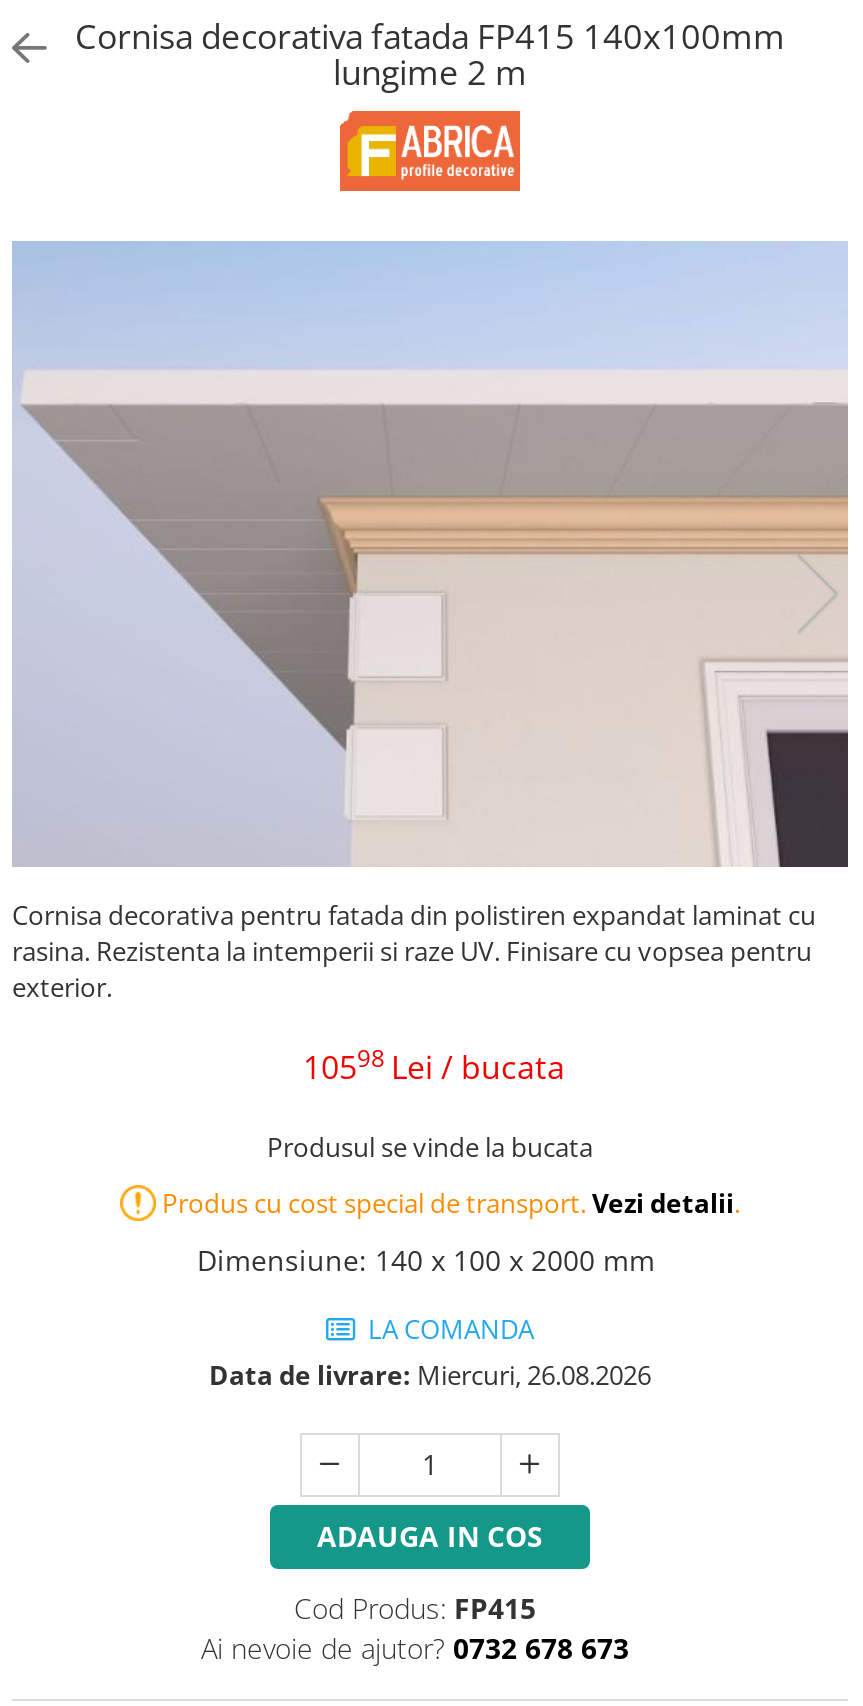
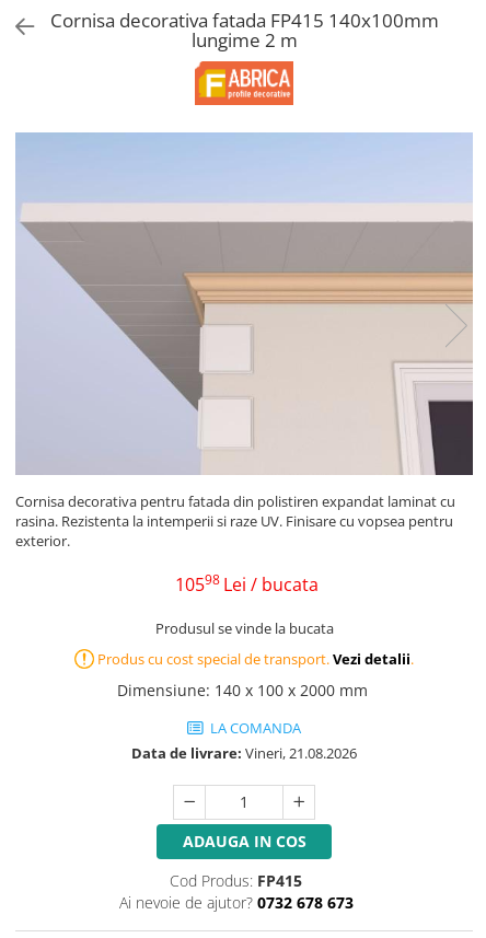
[209,1357,651,1393] Data de livrare: Miercuri, 26.08.2026 -> [131,743,357,763] Data de livrare: Vineri, 21.08.2026

